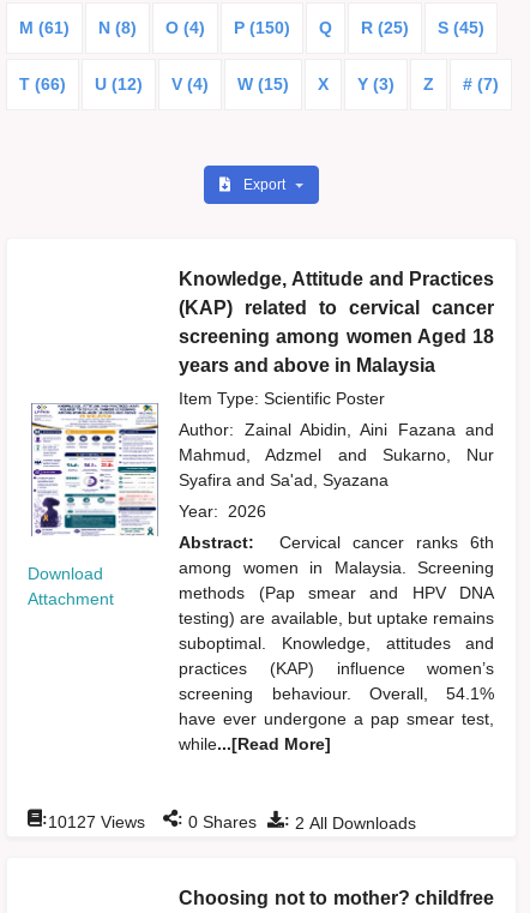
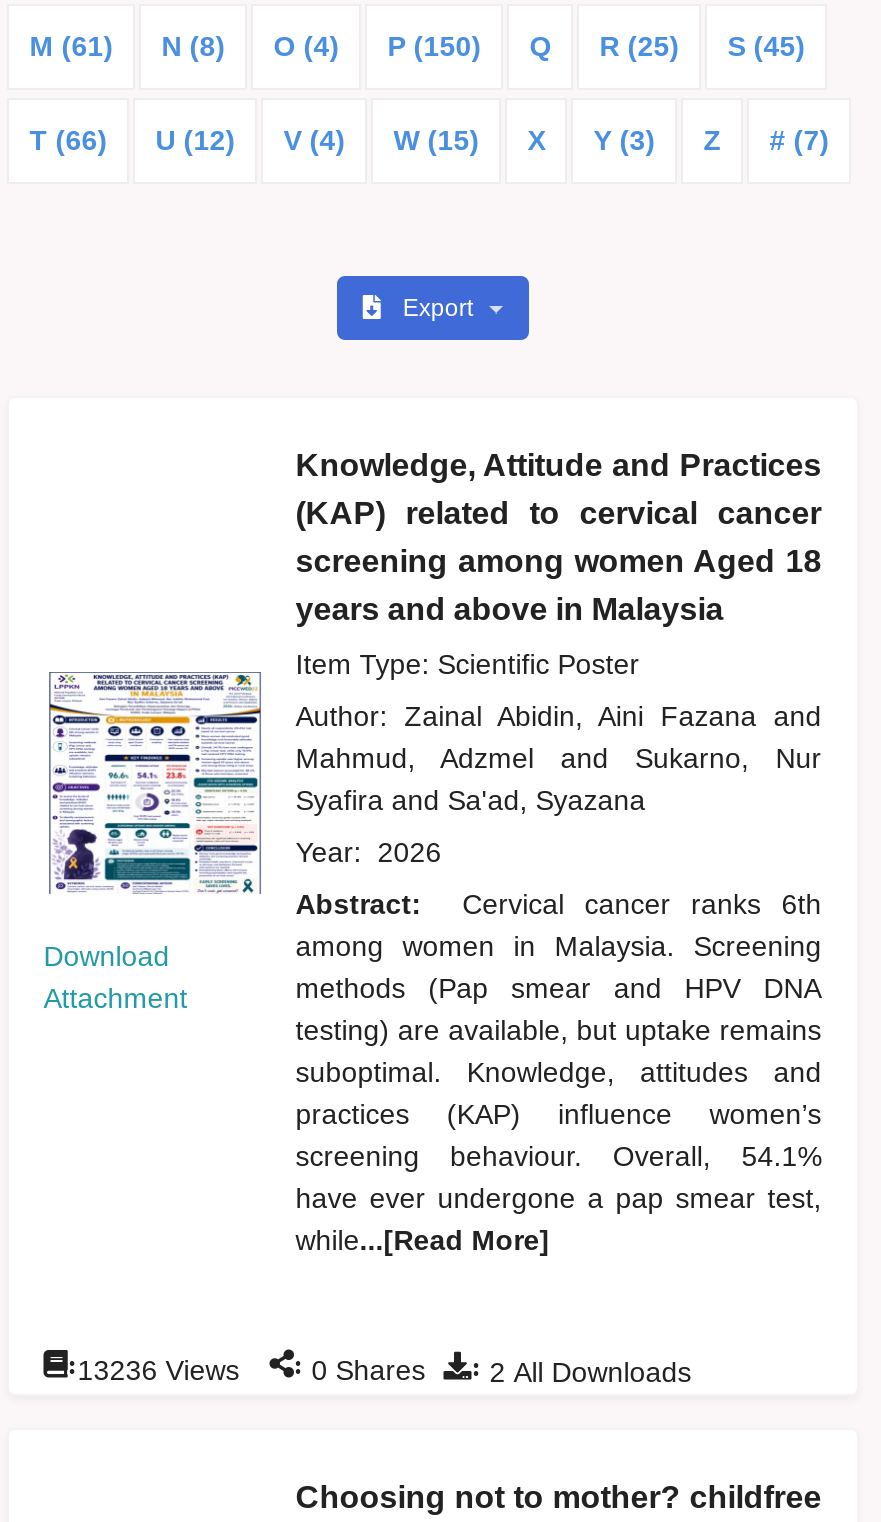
[42,810,416,832] :10127 Views : 0 Shares : 2 All Downloads -> [67,1350,691,1388] :13236 Views : 0 Shares : 2 All Downloads

